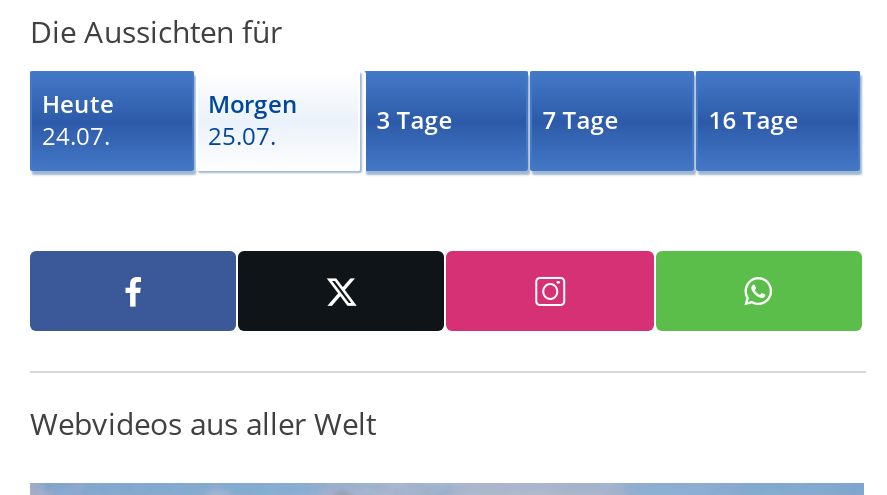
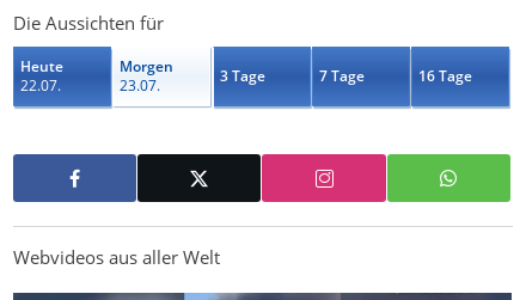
[42,120,110,154] 24.07. -> [20,76,61,96] 22.07.
[208,120,276,154] 25.07. -> [120,76,160,96] 23.07.

